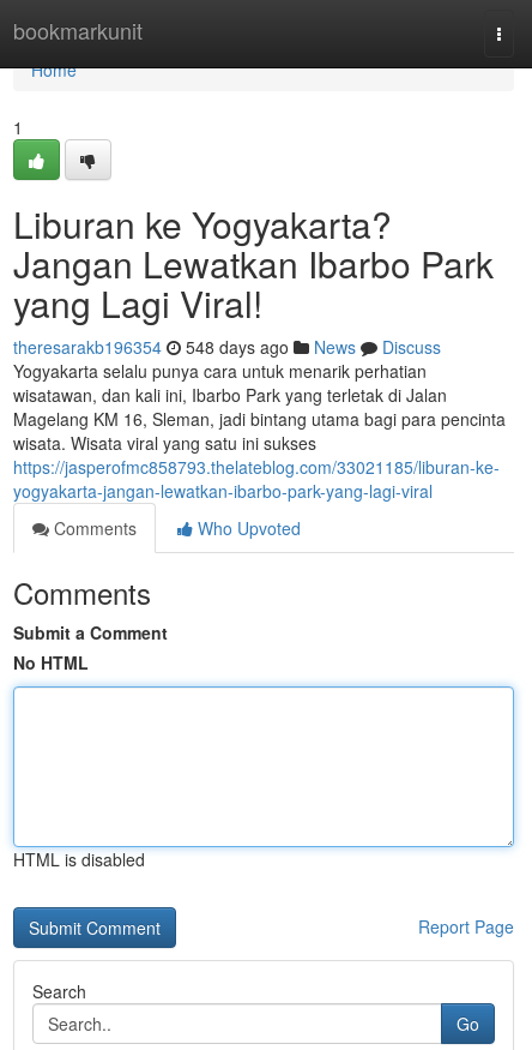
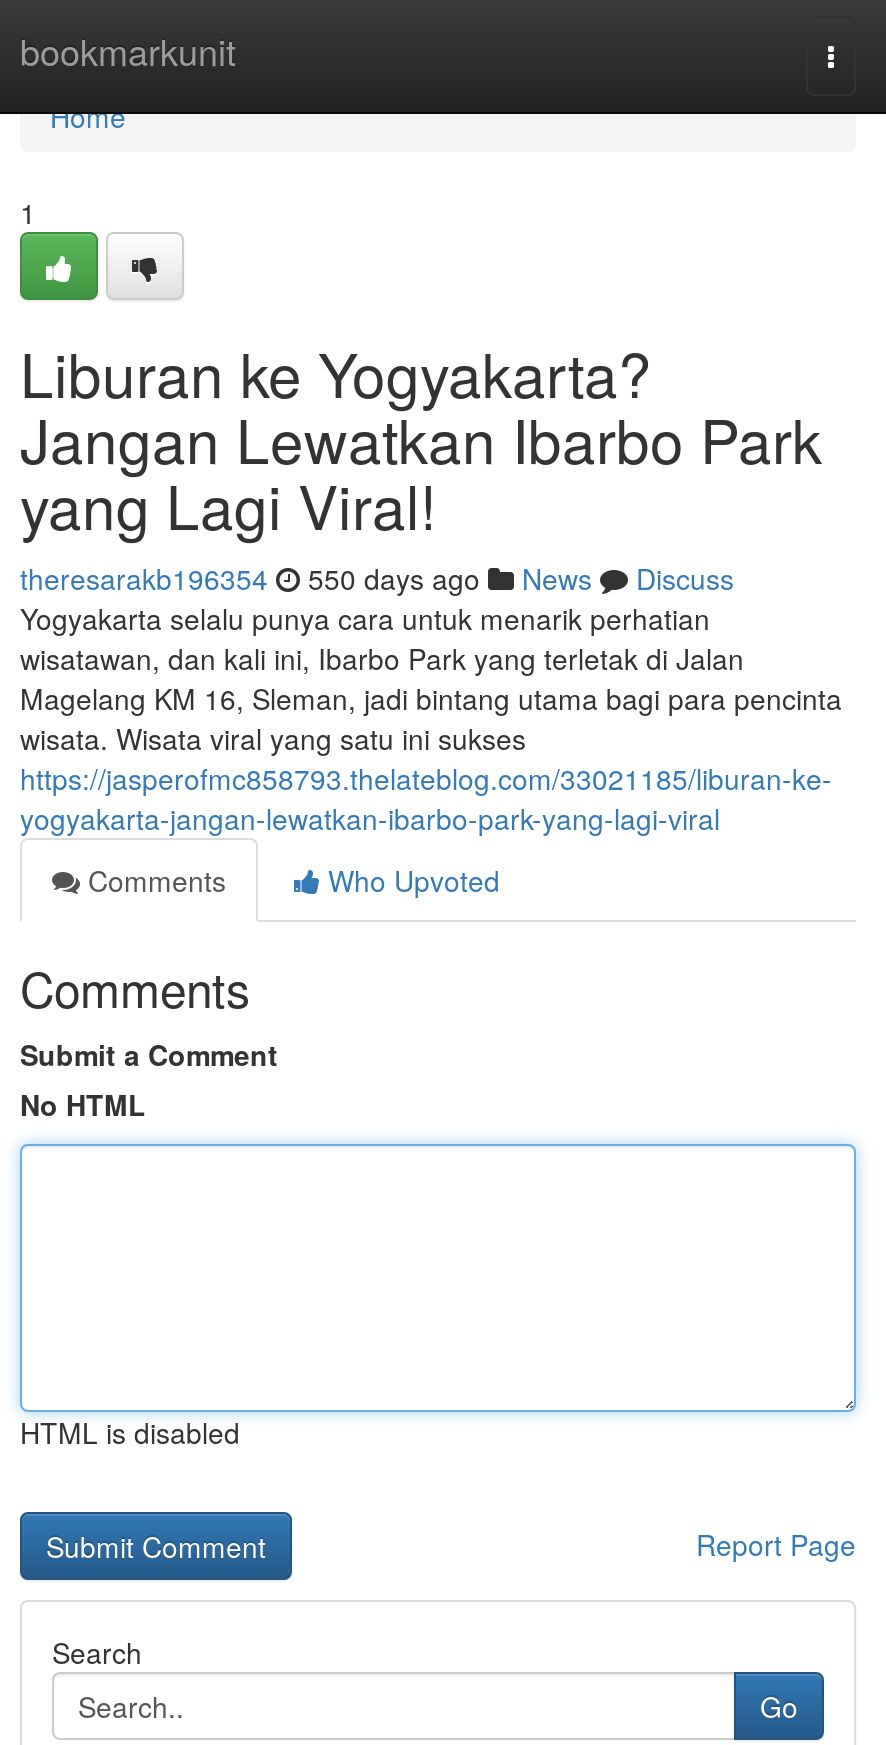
[13,335,441,359] theresarakb196354 548 days ago News Discuss -> [20,558,734,598] theresarakb196354 550 days ago News Discuss

